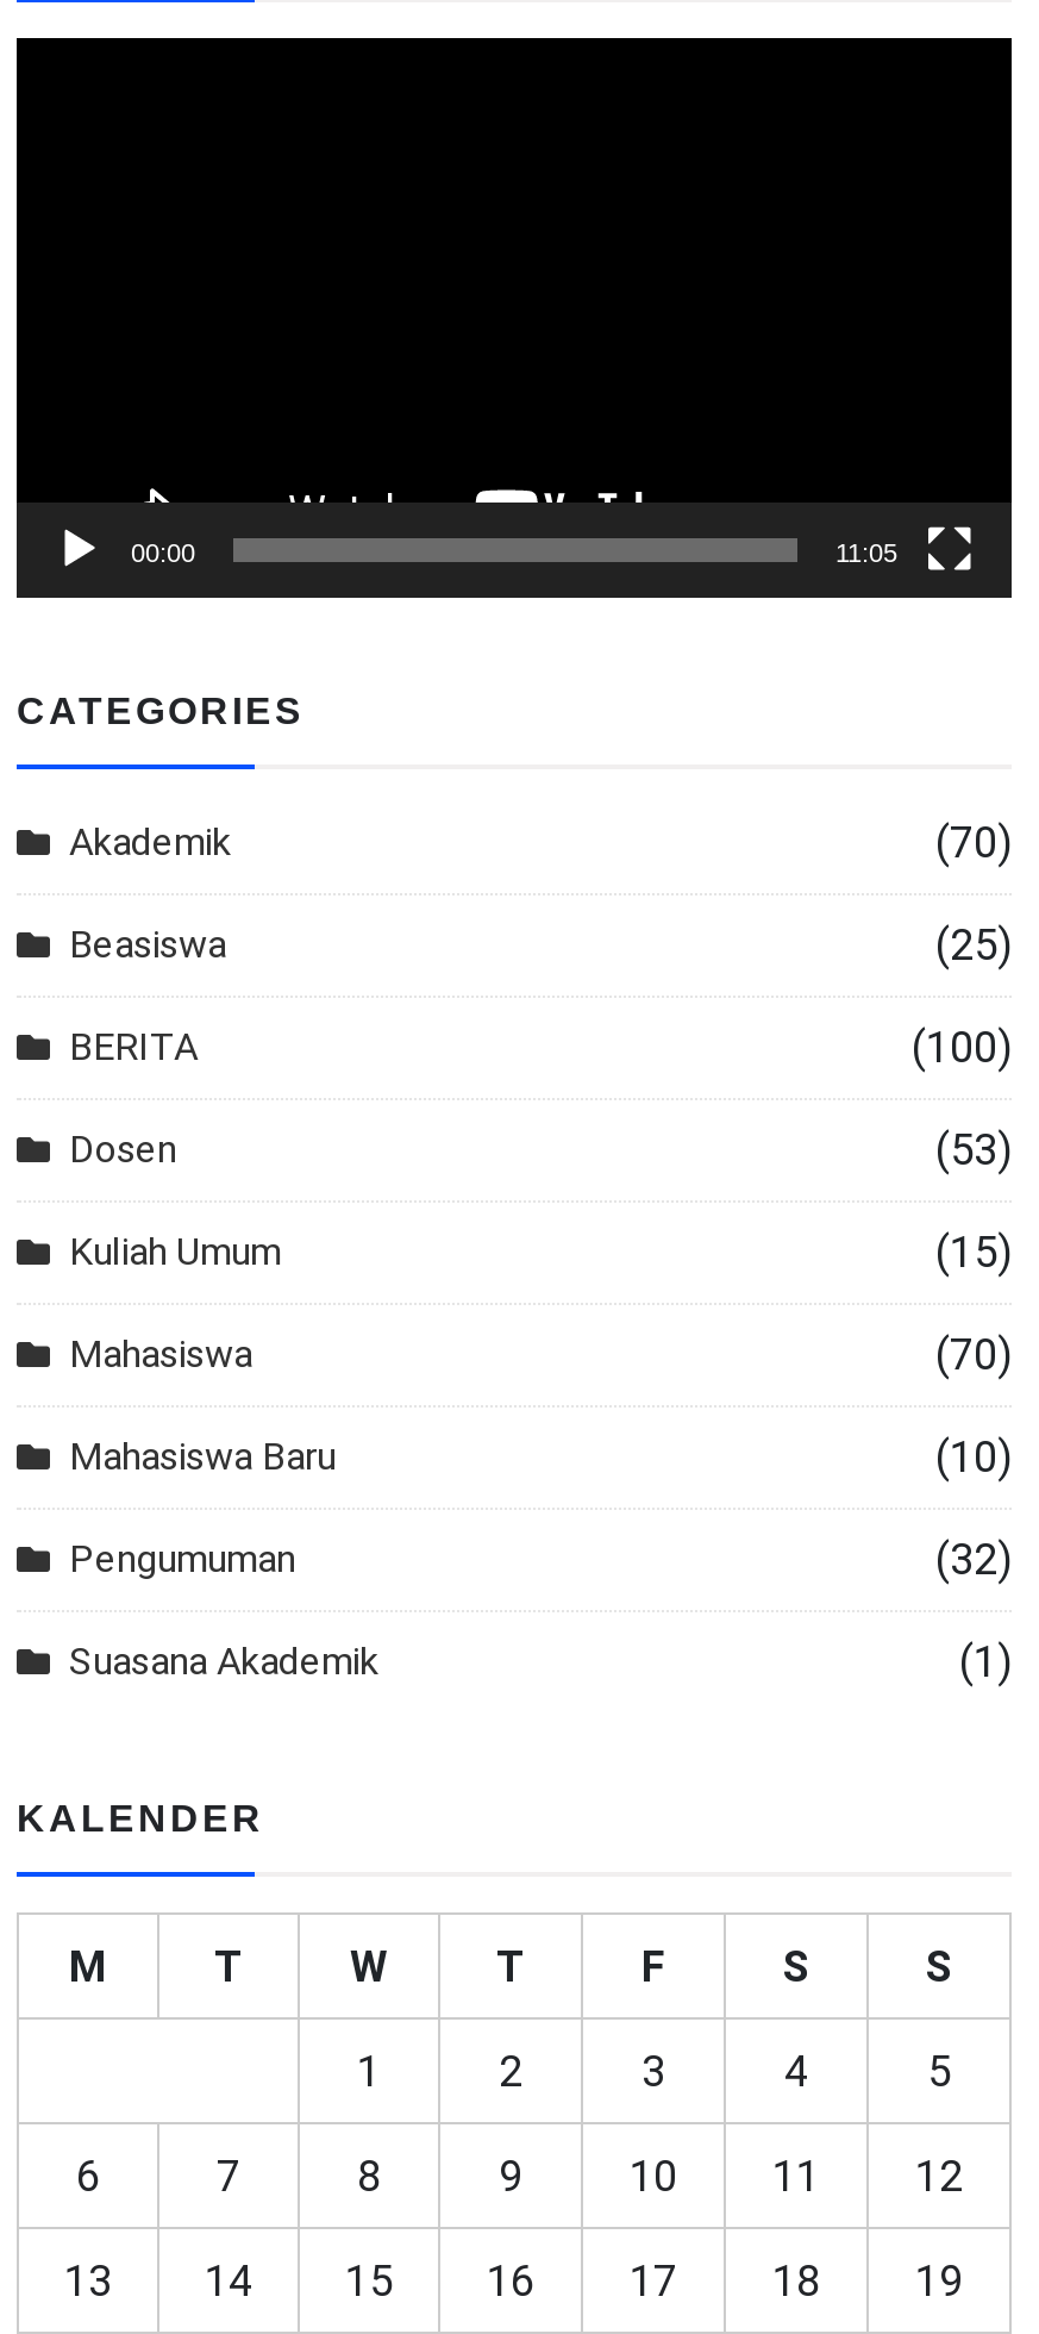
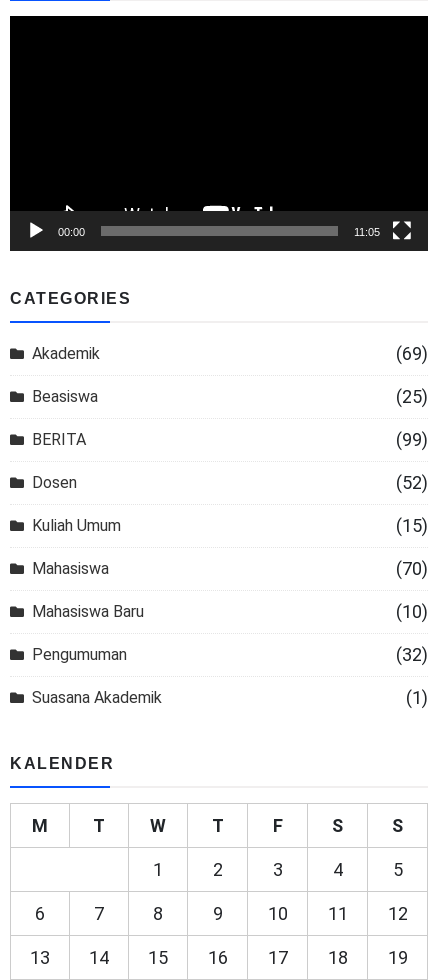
[935,817,1012,867] (70) -> [396,343,428,364] (69)
[912,1022,1012,1072] (100) -> [396,429,428,450] (99)
[935,1124,1012,1174] (53) -> [396,472,428,493] (52)

